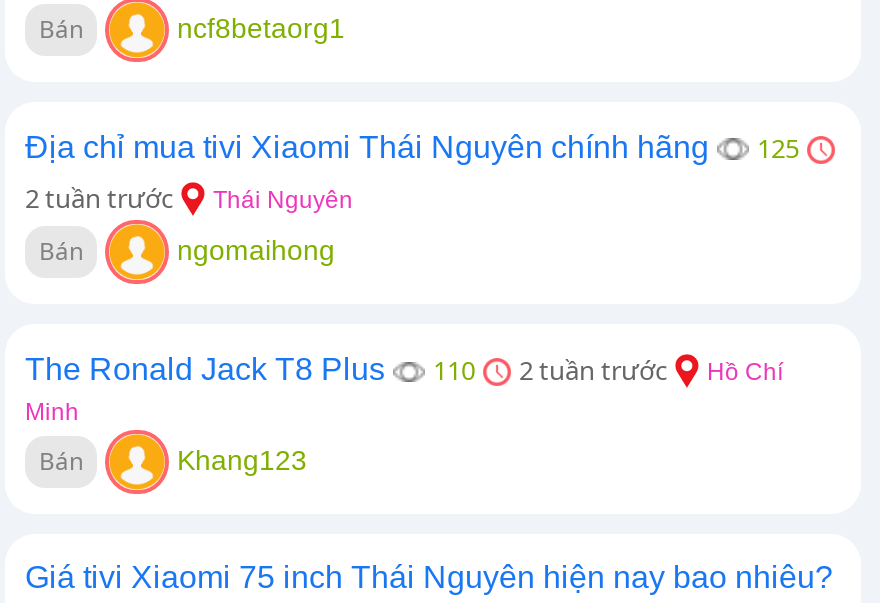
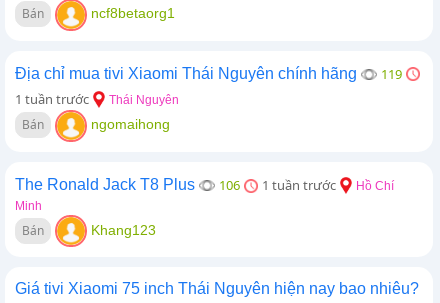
[25,129,799,165] Địa chỉ mua tivi Xiaomi Thái Nguyên chính hãng 125 -> [15,65,402,83] Địa chỉ mua tivi Xiaomi Thái Nguyên chính hãng 119
[25,179,353,215] 2 tuần trước Thái Nguyên -> [15,90,179,108] 1 tuần trước Thái Nguyên
[433,352,475,388] 110 -> [219,176,240,194] 106
[519,352,667,388] 2 tuần trước -> [262,176,336,194] 1 tuần trước

